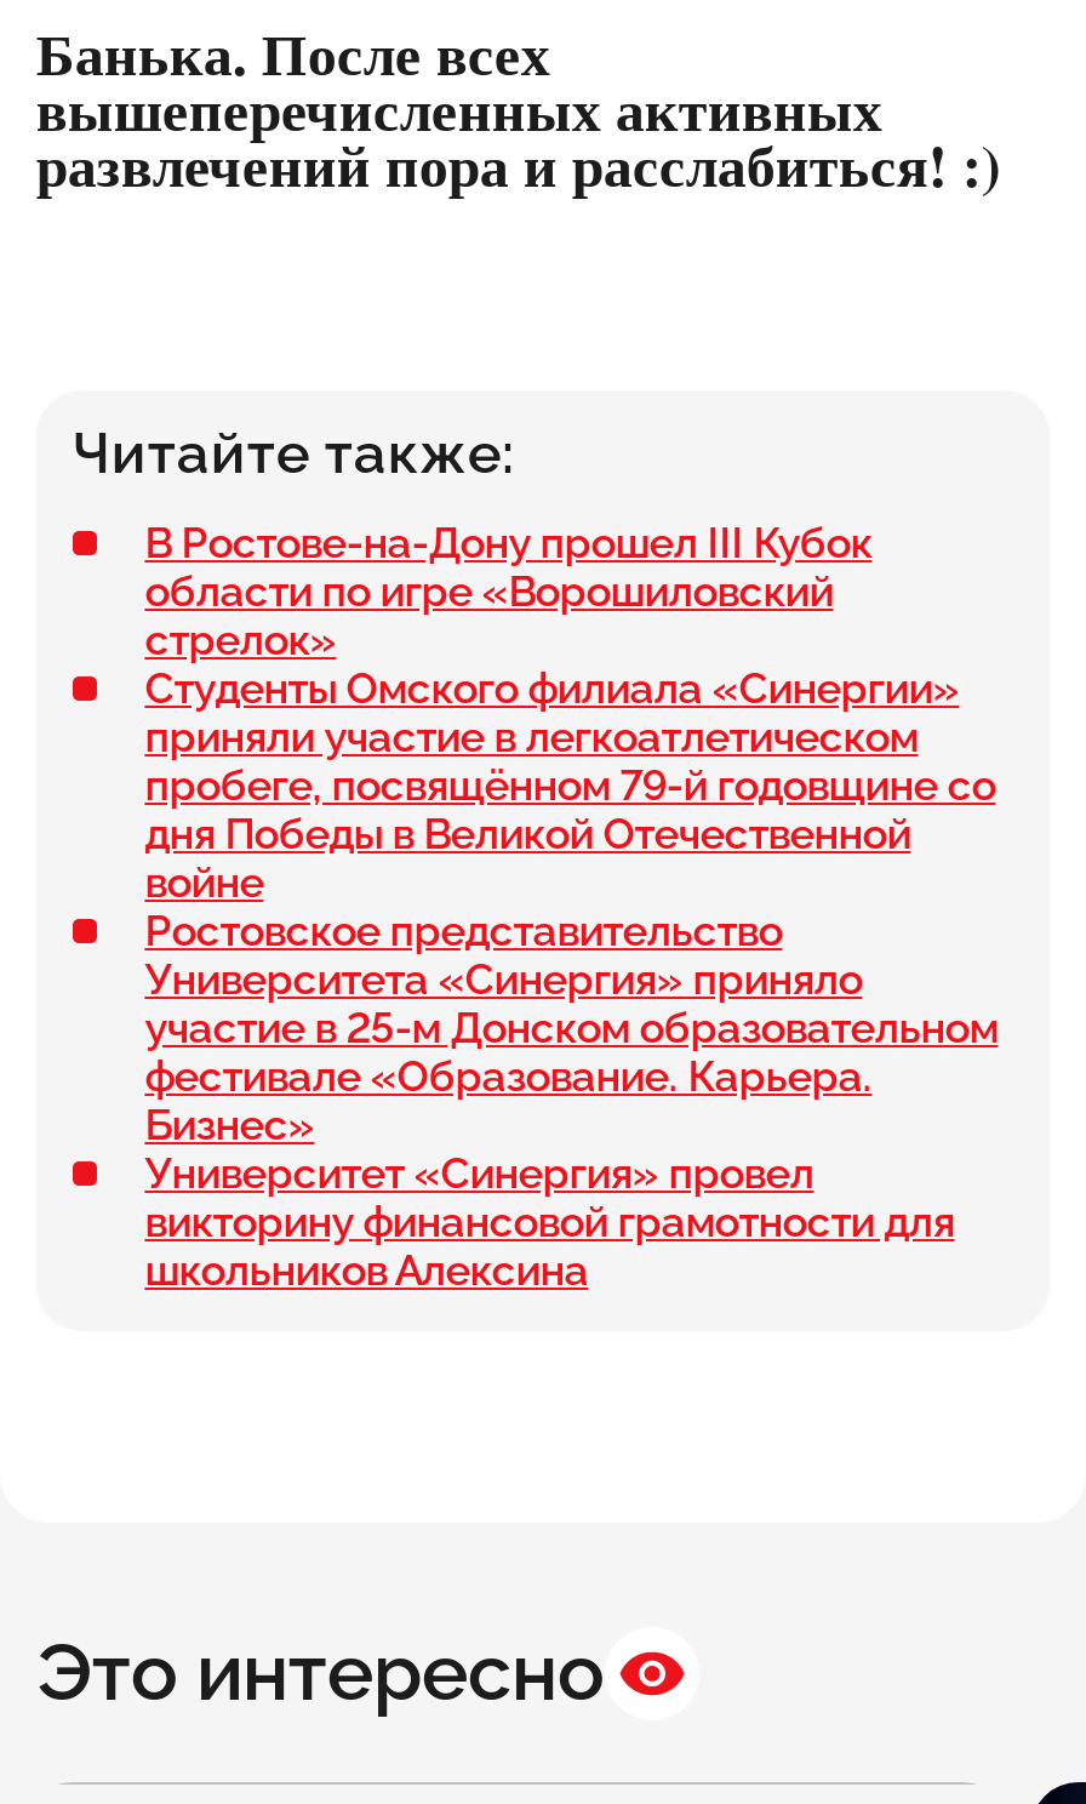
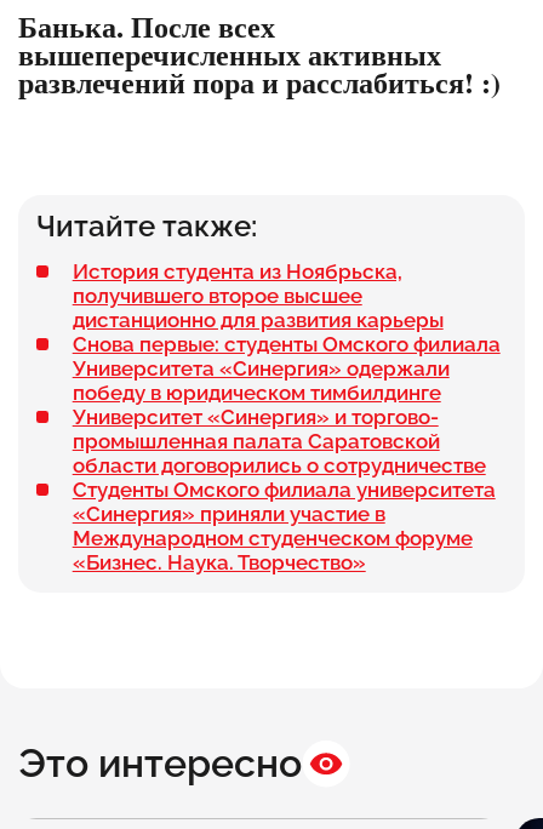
[145,518,998,1294] В Ростове-на-Дону прошел III Кубок | области по игре «Ворошиловский | стрелок» | Студенты Омского филиала «Синергии» | приняли участие в легкоатлетическом | пробеге, посвящённом 79-й годовщине со | дня Победы в Великой Отечественной | войне | Ростовское представительство | Университета «Синергия» приняло | участие в 25-м Донском образовательном | фестивале «Образование. Карьера. | Бизнес» | Университет «Синергия» провел | викторину финансовой грамотности для | школьников Алексина -> [72,259,500,574] История студента из Ноябрьска, | получившего второе высшее | дистанционно для развития карьеры | Снова первые: студенты Омского филиала | Университета «Синергия» одержали | победу в юридическом тимбилдинге | Университет «Синергия» и торгово- | промышленная палата Саратовской | области договорились о сотрудничестве | Студенты Омского филиала университета | «Синергия» приняли участие в | Международном студенческом форуме | «Бизнес. Наука. Творчество»

